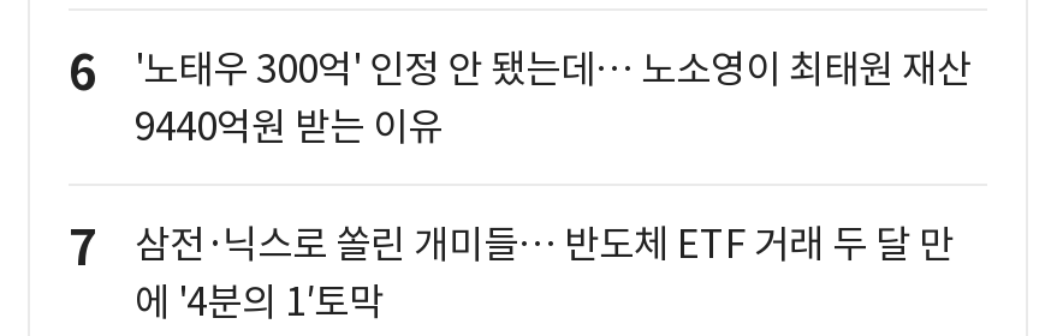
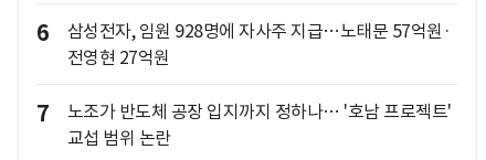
[135,43,972,149] '노태우 300억' 인정 안 됐는데… 노소영이 최태원 재산 | 9440억원 받는 이유 -> [67,20,451,69] 삼성전자, 임원 928명에 자사주 지급…노태문 57억원· | 전영현 27억원
[135,219,954,324] 삼전·닉스로 쏠린 개미들… 반도체 ETF 거래 두 달 만 | 에 '4분의 1′토막 -> [67,101,451,149] 노조가 반도체 공장 입지까지 정하나… '호남 프로젝트' | 교섭 범위 논란

